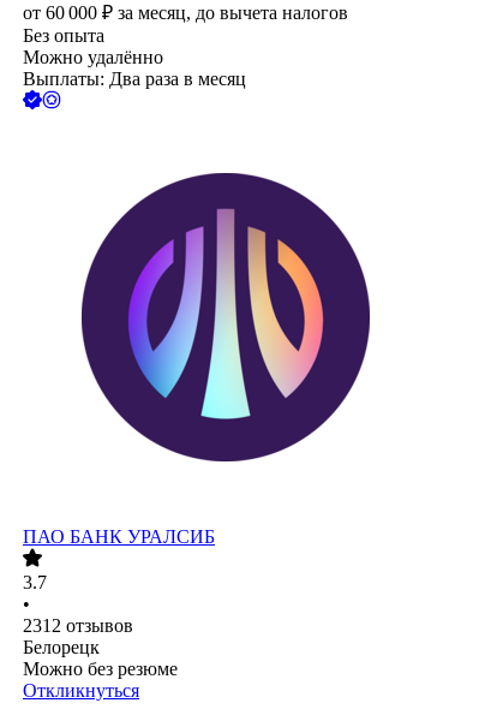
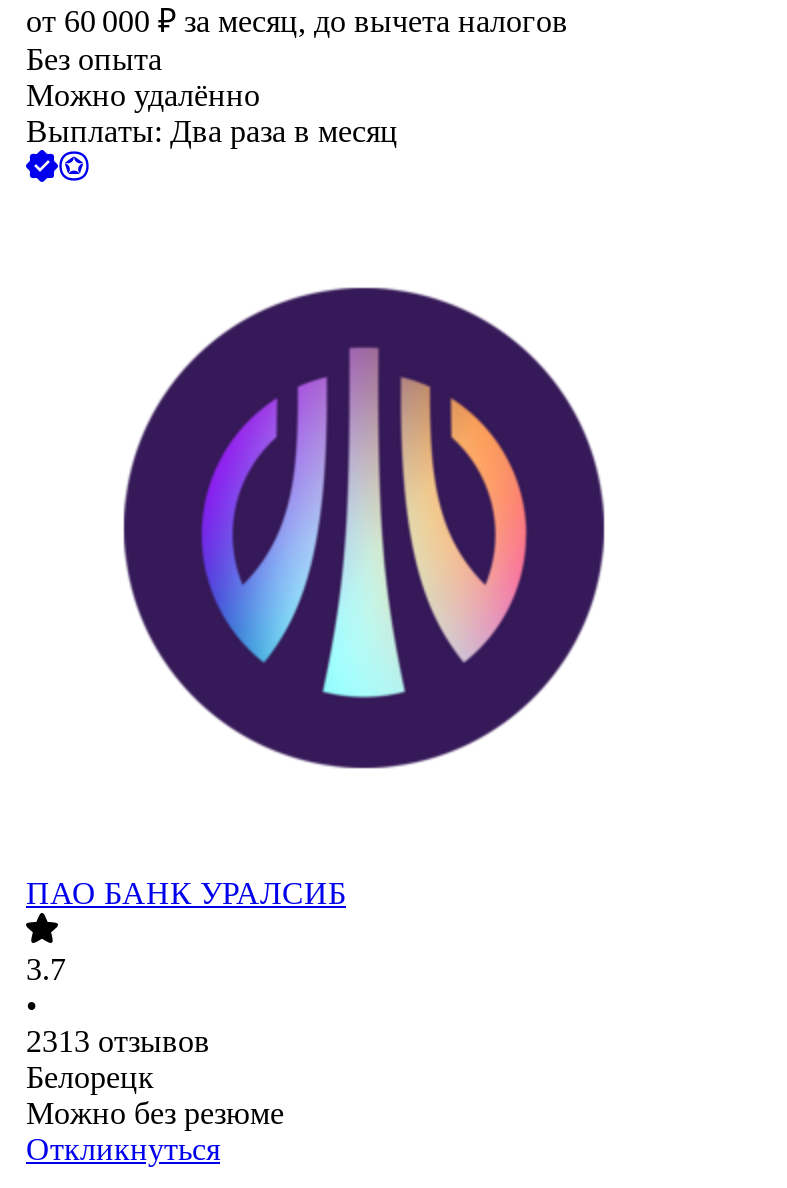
[23,616,133,636] 2312 отзывов -> [26,1025,210,1059] 2313 отзывов

